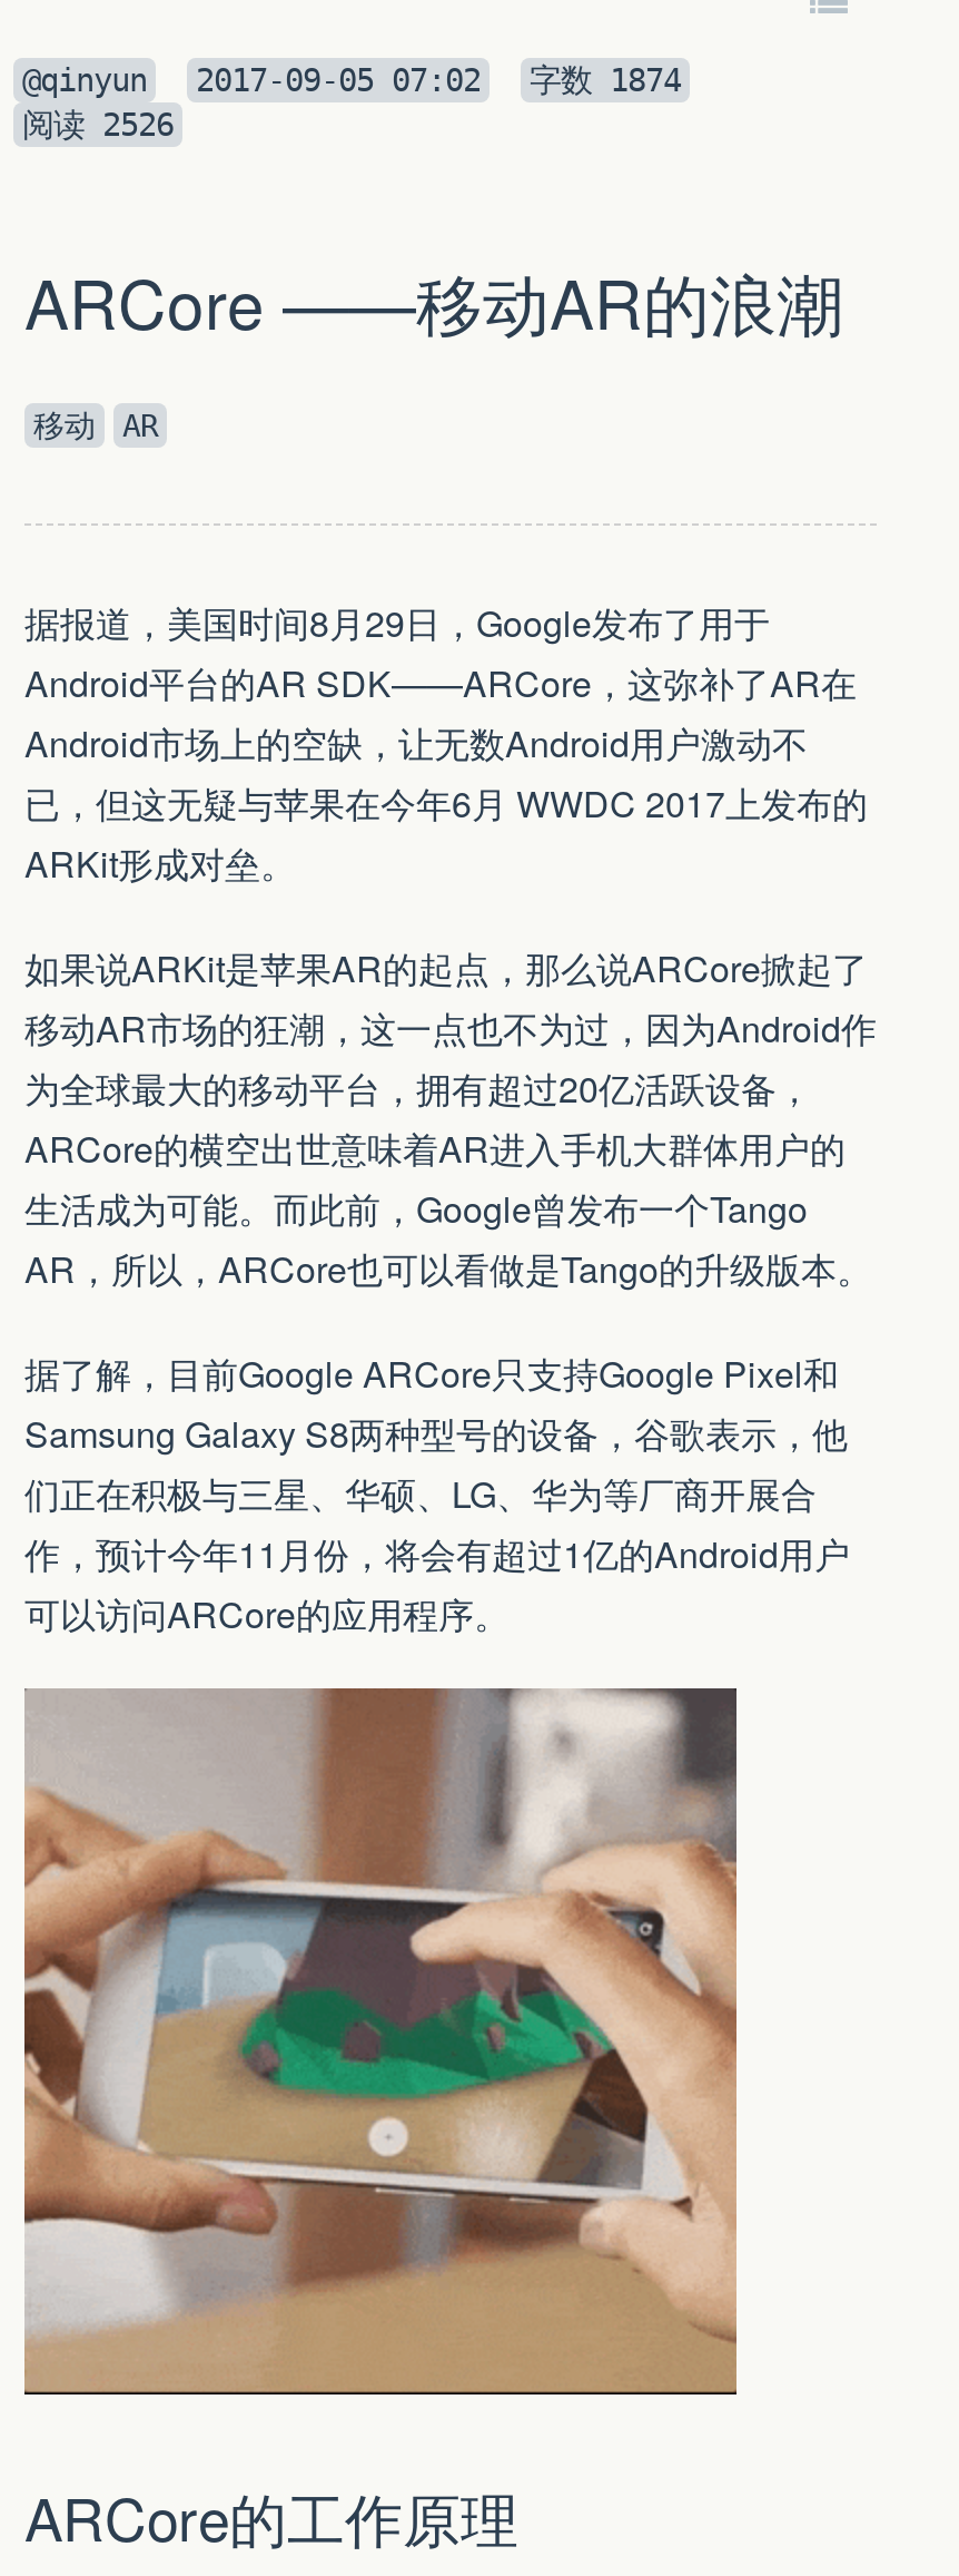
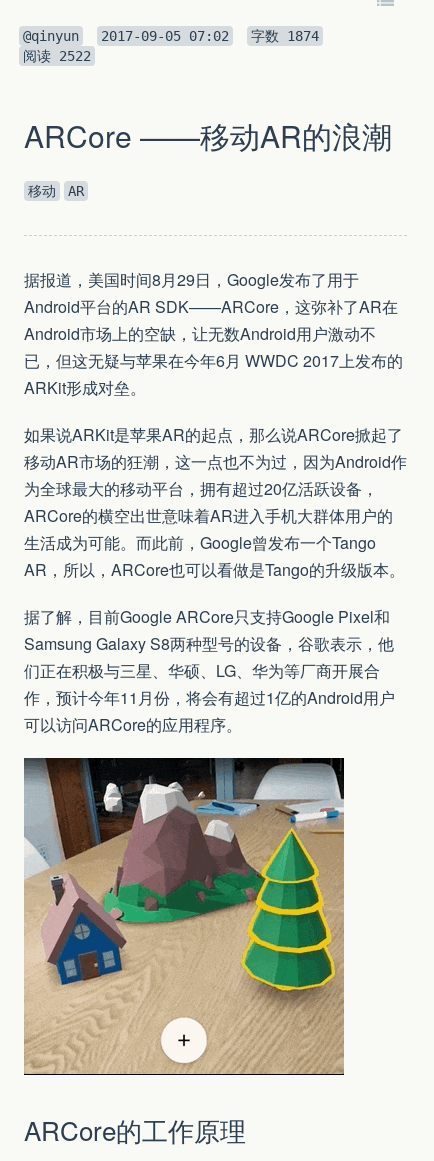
[22,107,174,143] 阅读2526 -> [23,48,91,64] 阅读2522
[22,1686,739,2392] [image] -> [24,757,344,1073] [image]

